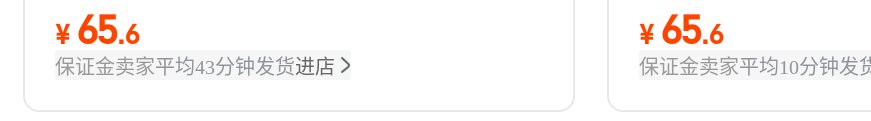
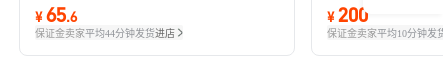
[639,11,723,49] ¥ 65.6 -> [327,5,368,24] ¥ 200
[55,56,335,78] 保证金卖家平均43分钟发货进店 -> [35,28,175,39] 保证金卖家平均44分钟发货进店

